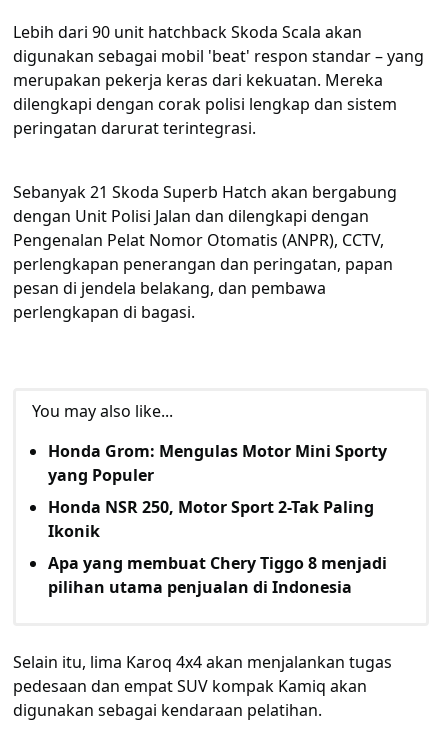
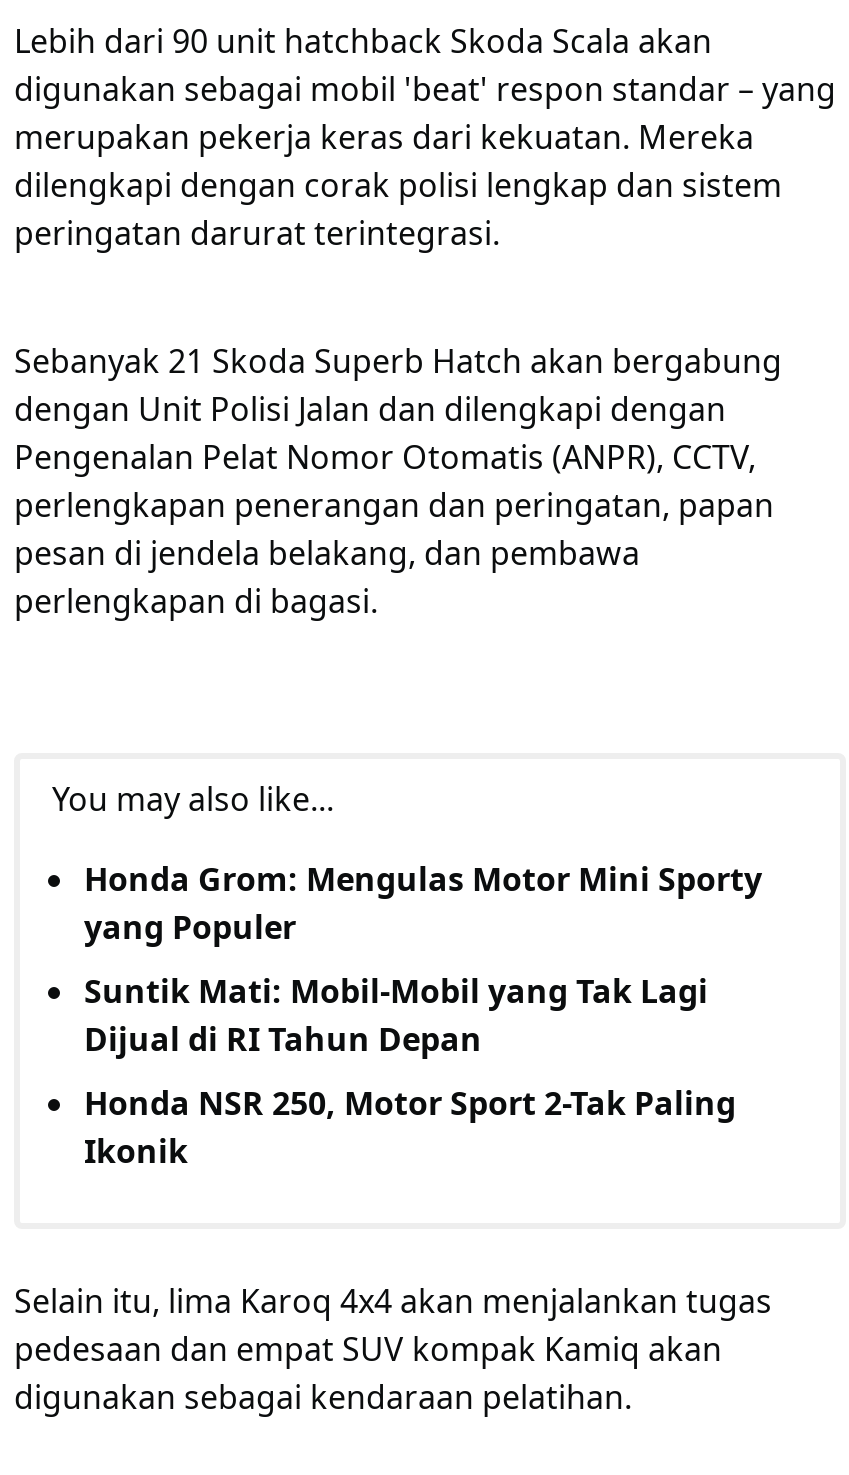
none -> [84,969,708,1061] Suntik Mati: Mobil-Mobil yang Tak Lagi | Dijual di RI Tahun Depan
moved [48,496,374,542] -> [84,1081,736,1173]: Honda NSR 250, Motor Sport 2-Tak Paling | Ikonik
[48,552,387,598] Apa yang membuat Chery Tiggo 8 menjadi | pilihan utama penjualan di Indonesia -> none

